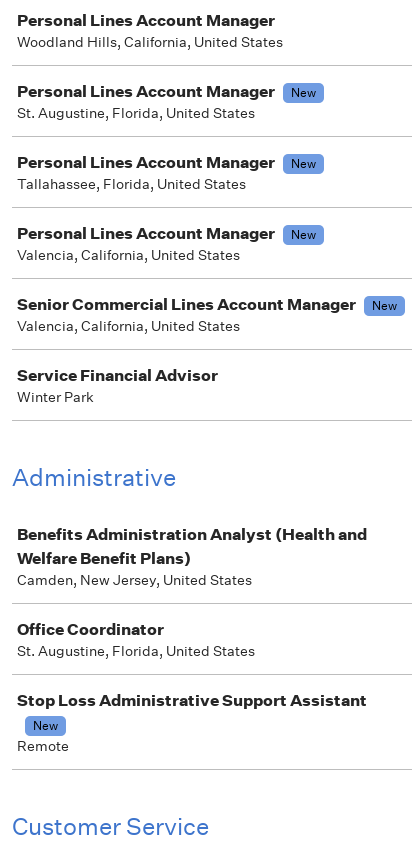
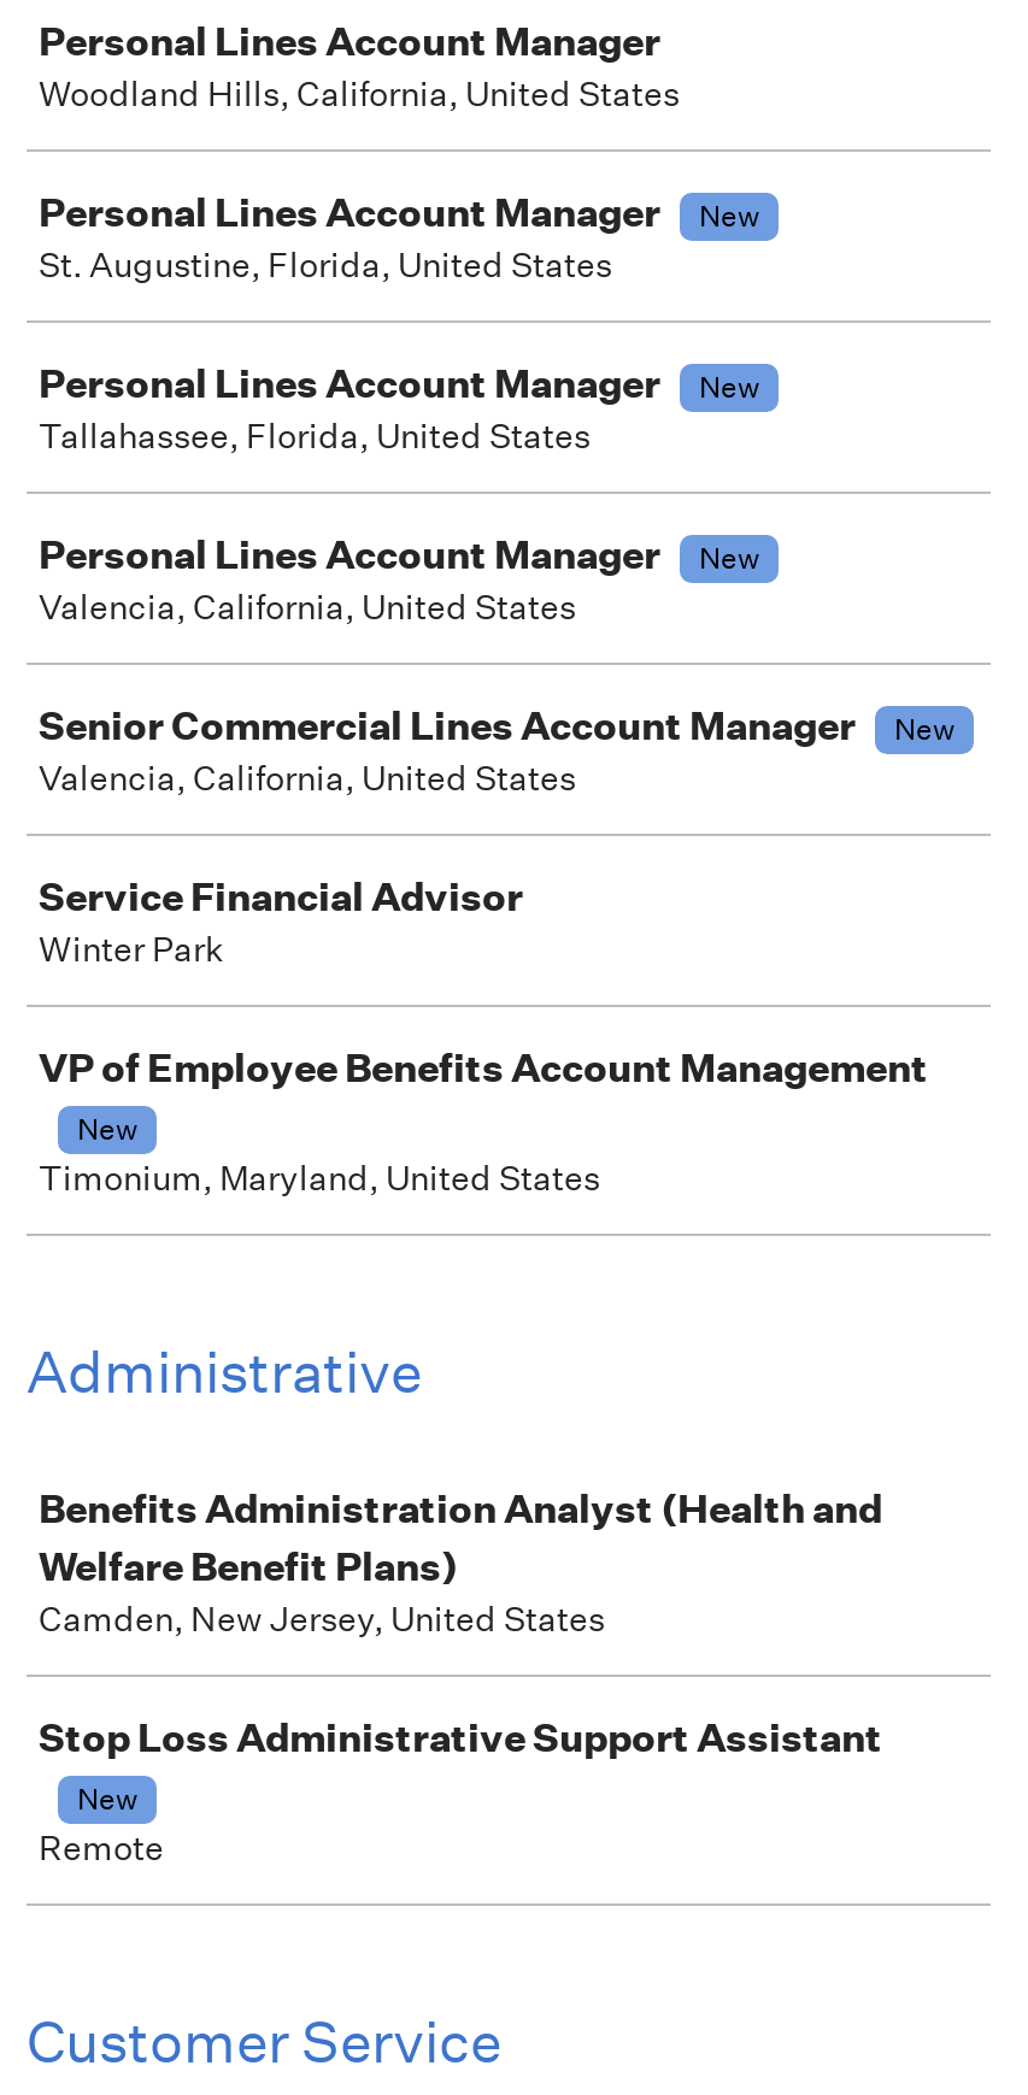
none -> [39,1043,928,1200] VP of Employee Benefits Account Management | New | Timonium, Maryland, United States
moved [12,463,367,589] -> [27,1337,882,1641]: Administrative | Benefits Administration Analyst (Health and | Welfare Benefit Plans) | Camden, New Jersey, United States
[17,619,255,660] Office Coordinator | St. Augustine, Florida, United States -> none

